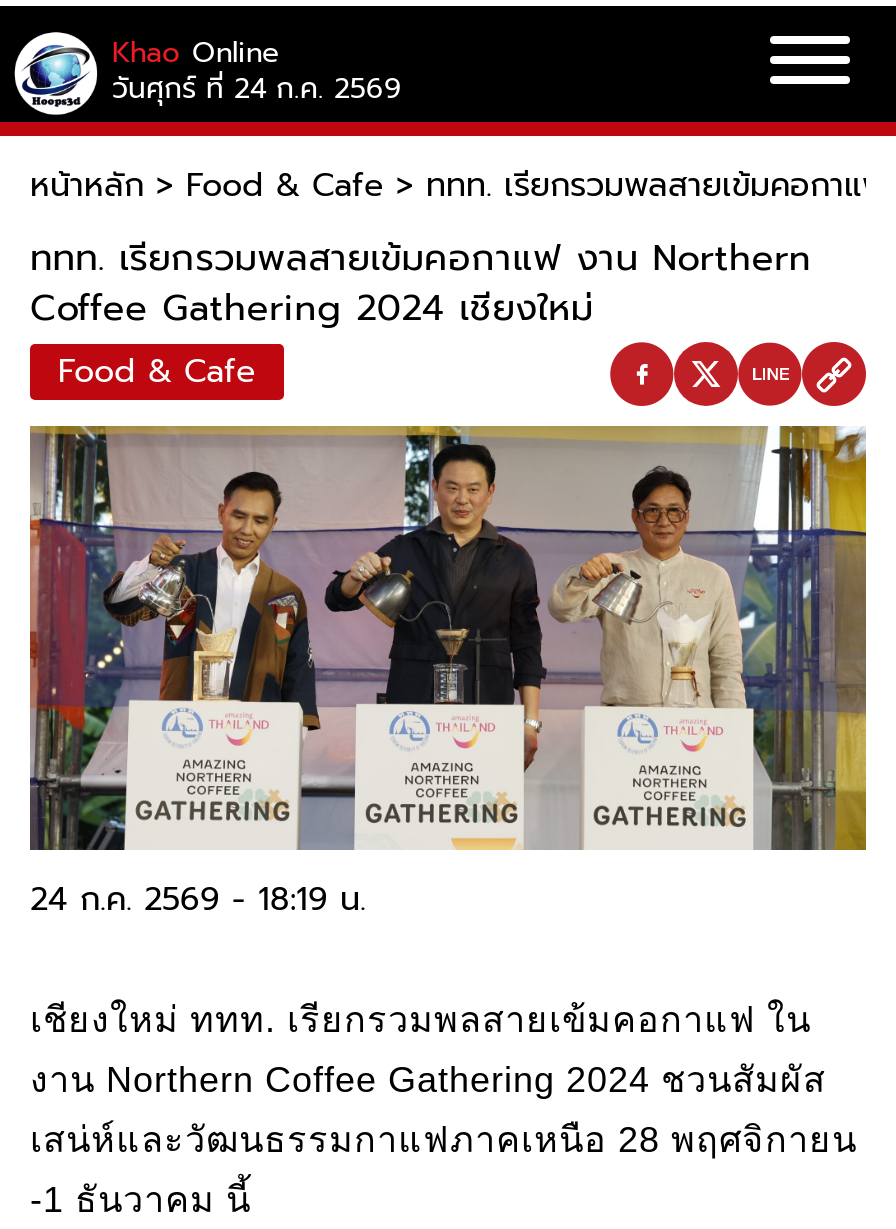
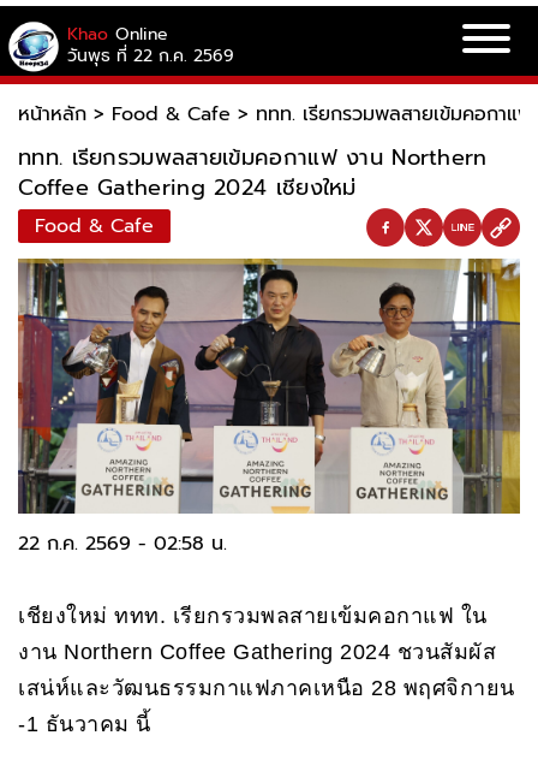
[112,68,402,110] วันศุกร์ ที่ 24 ก.ค. 2569 -> [67,43,234,69] วันพุธ ที่ 22 ก.ค. 2569
[30,877,366,925] 24 ก.ค. 2569 - 18:19 น. -> [18,530,227,558] 22 ก.ค. 2569 - 02:58 น.

